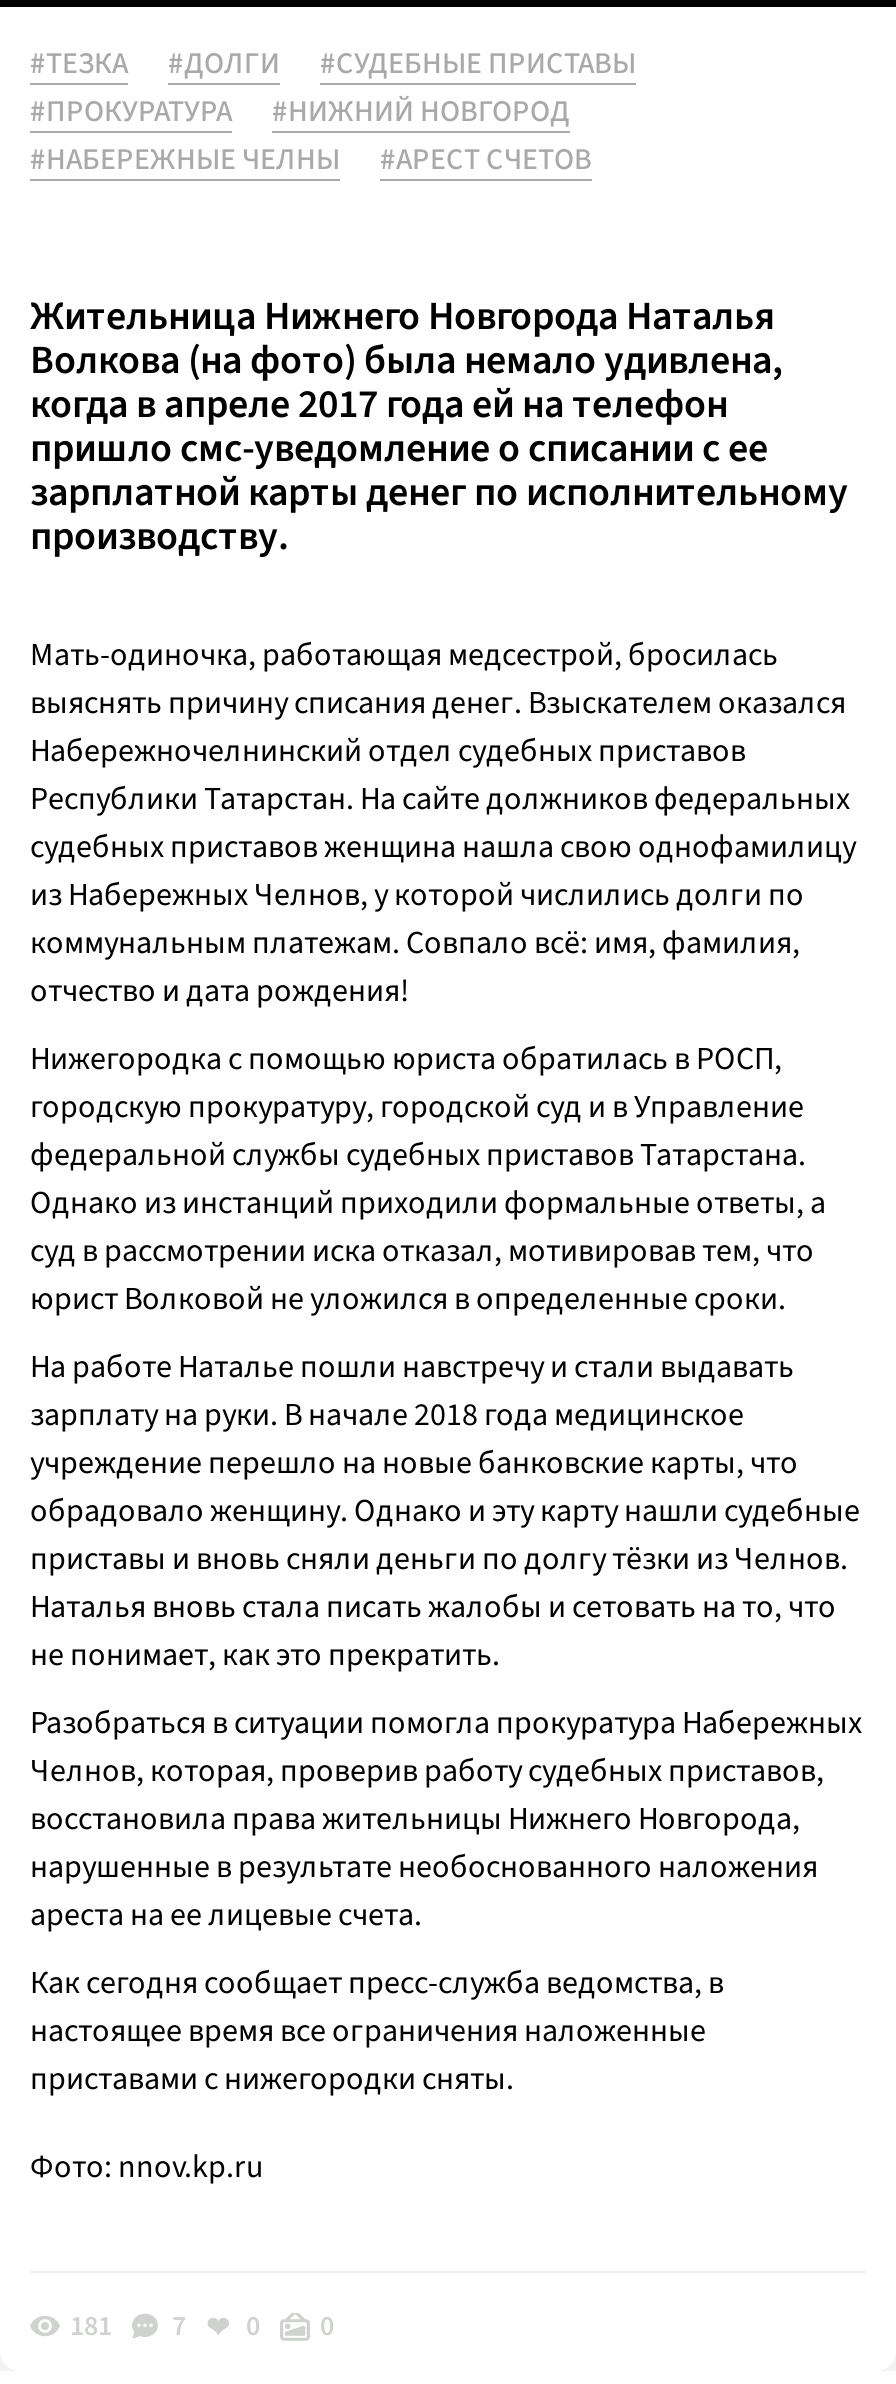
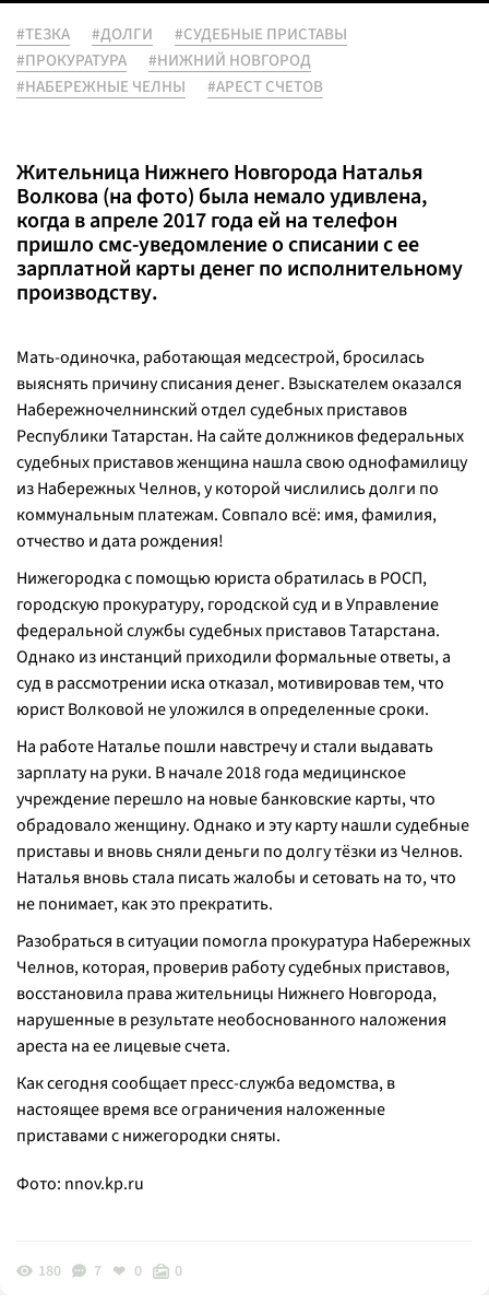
[70,2307,334,2347] 181 7 0 0 -> [38,1261,182,1282] 180 7 0 0

